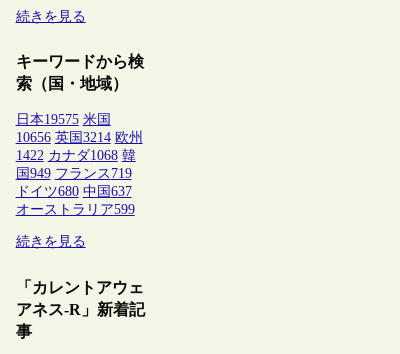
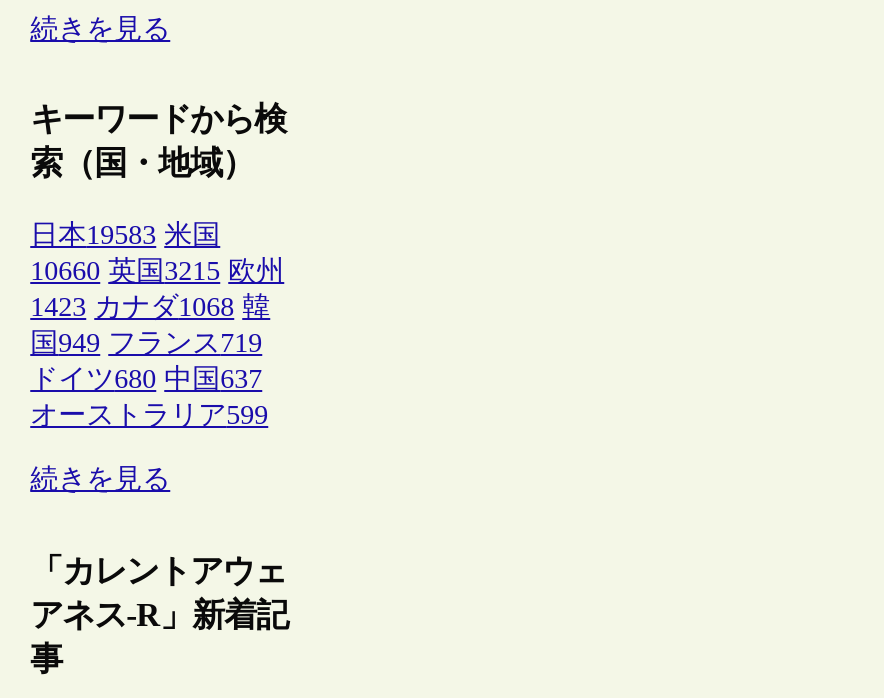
[16,112,111,127] 日本19575 米国 -> [30,221,220,251] 日本19583 米国
[16,130,143,145] 10656 英国3214 欧州 -> [30,257,284,287] 10660 英国3215 欧州
[16,148,136,163] 1422 カナダ1068 韓 -> [30,293,270,323] 1423 カナダ1068 韓

